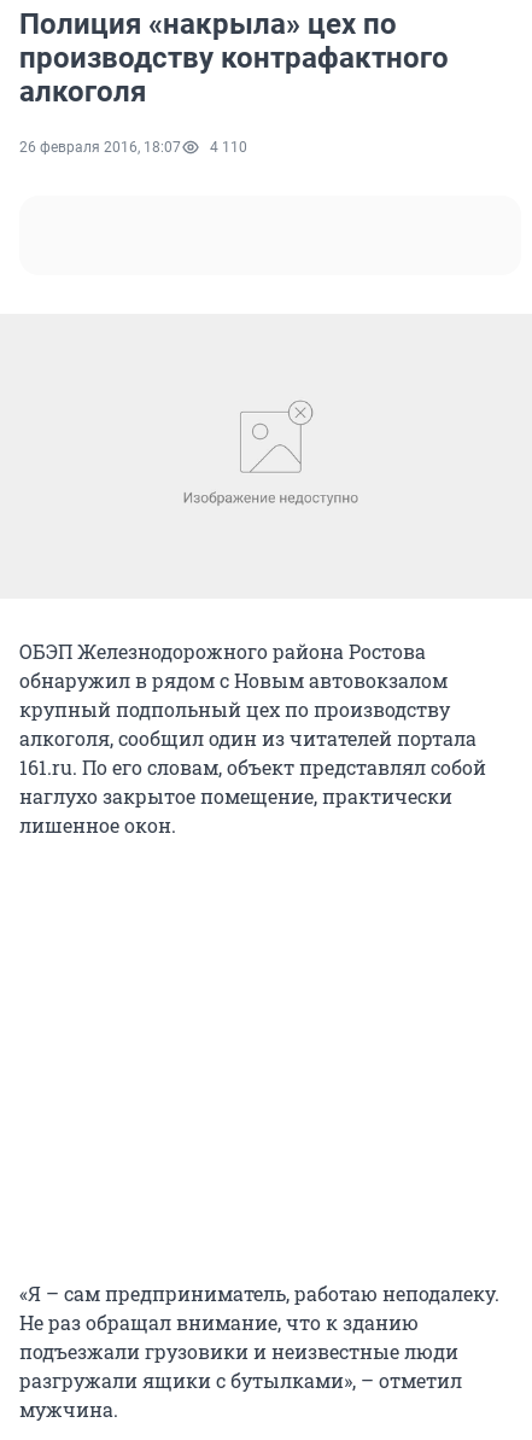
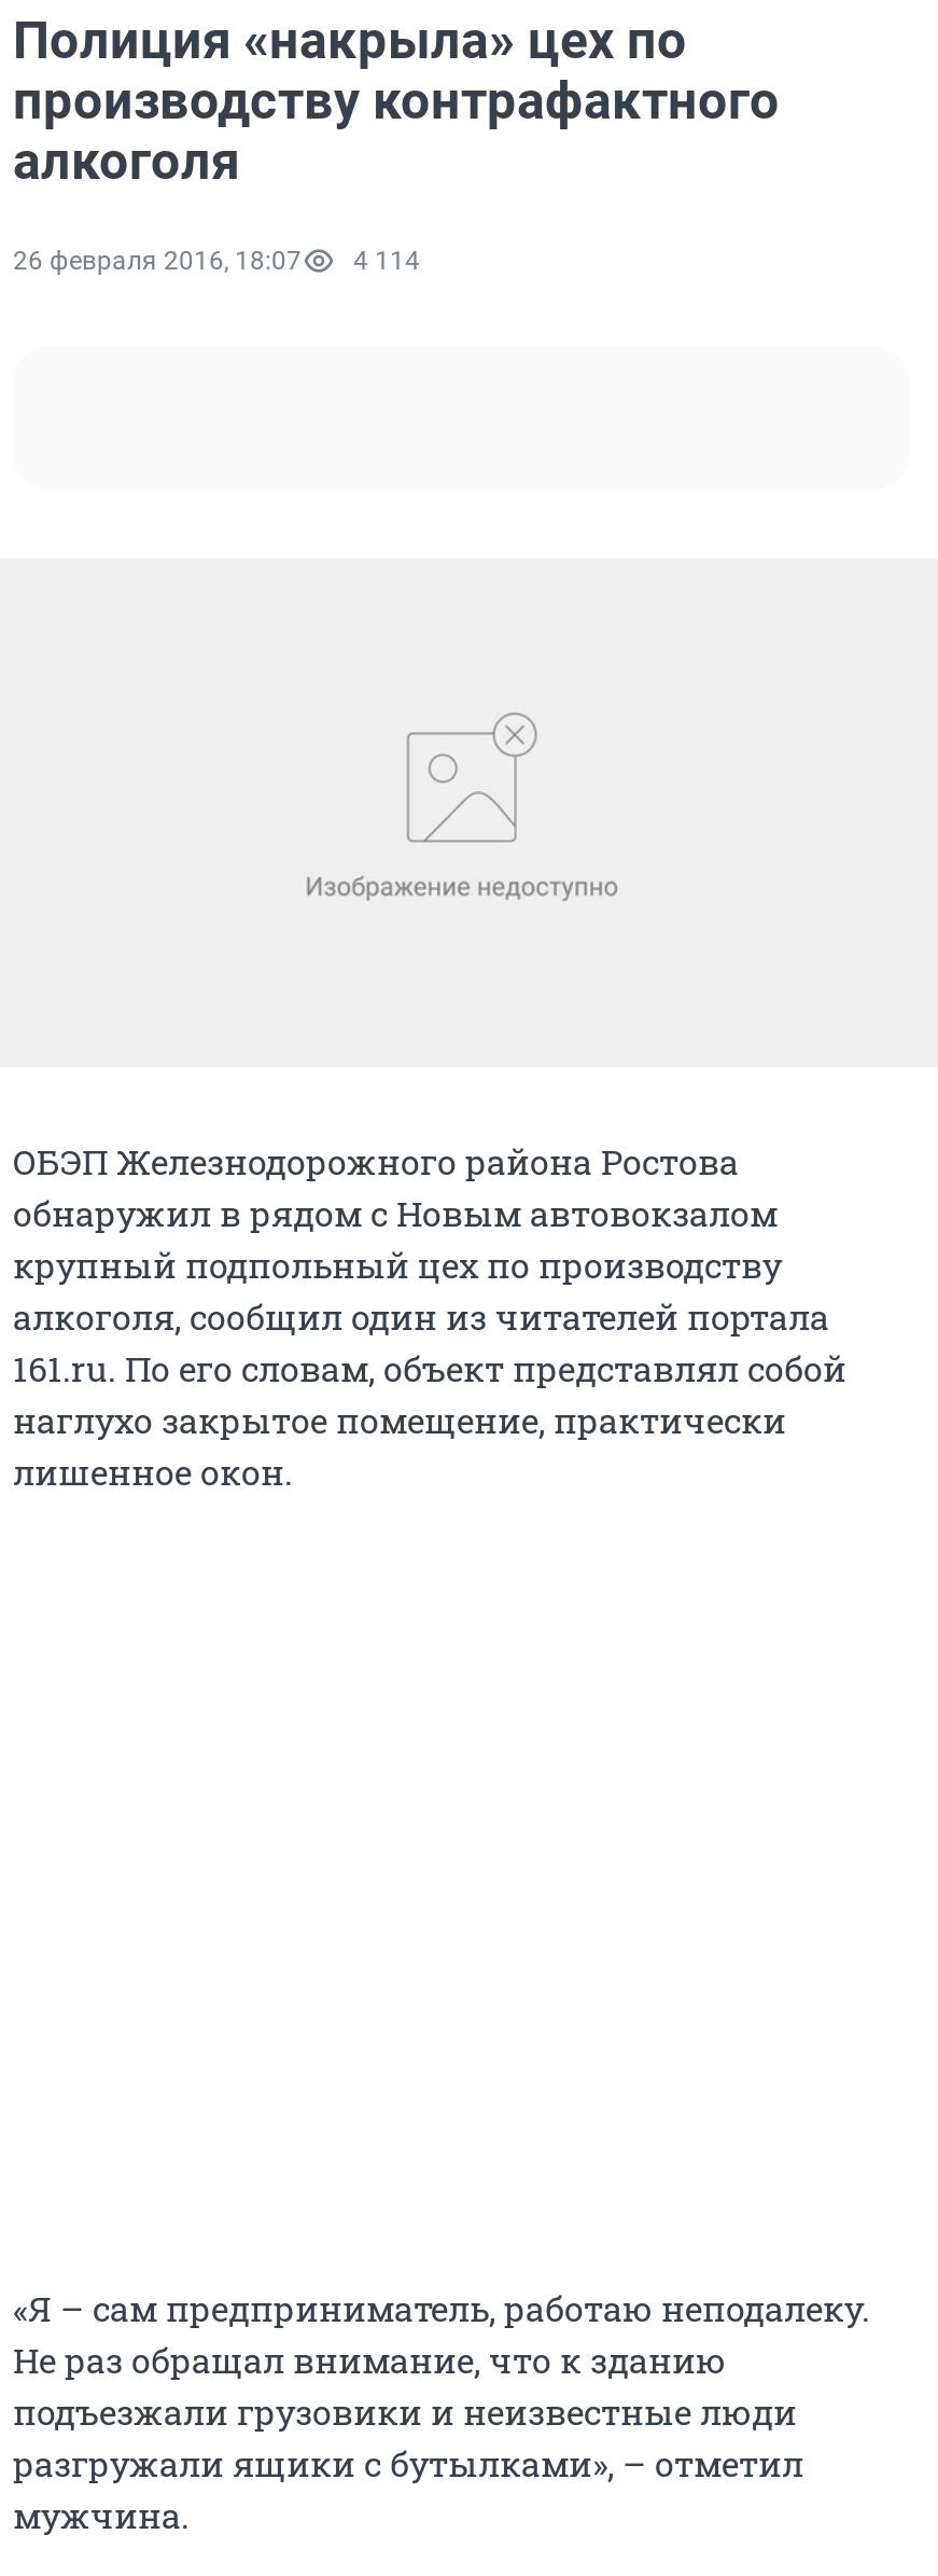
[19,139,247,156] 26 февраля 2016, 18:07 4 110 -> [13,246,420,276] 26 февраля 2016, 18:07 4 114

